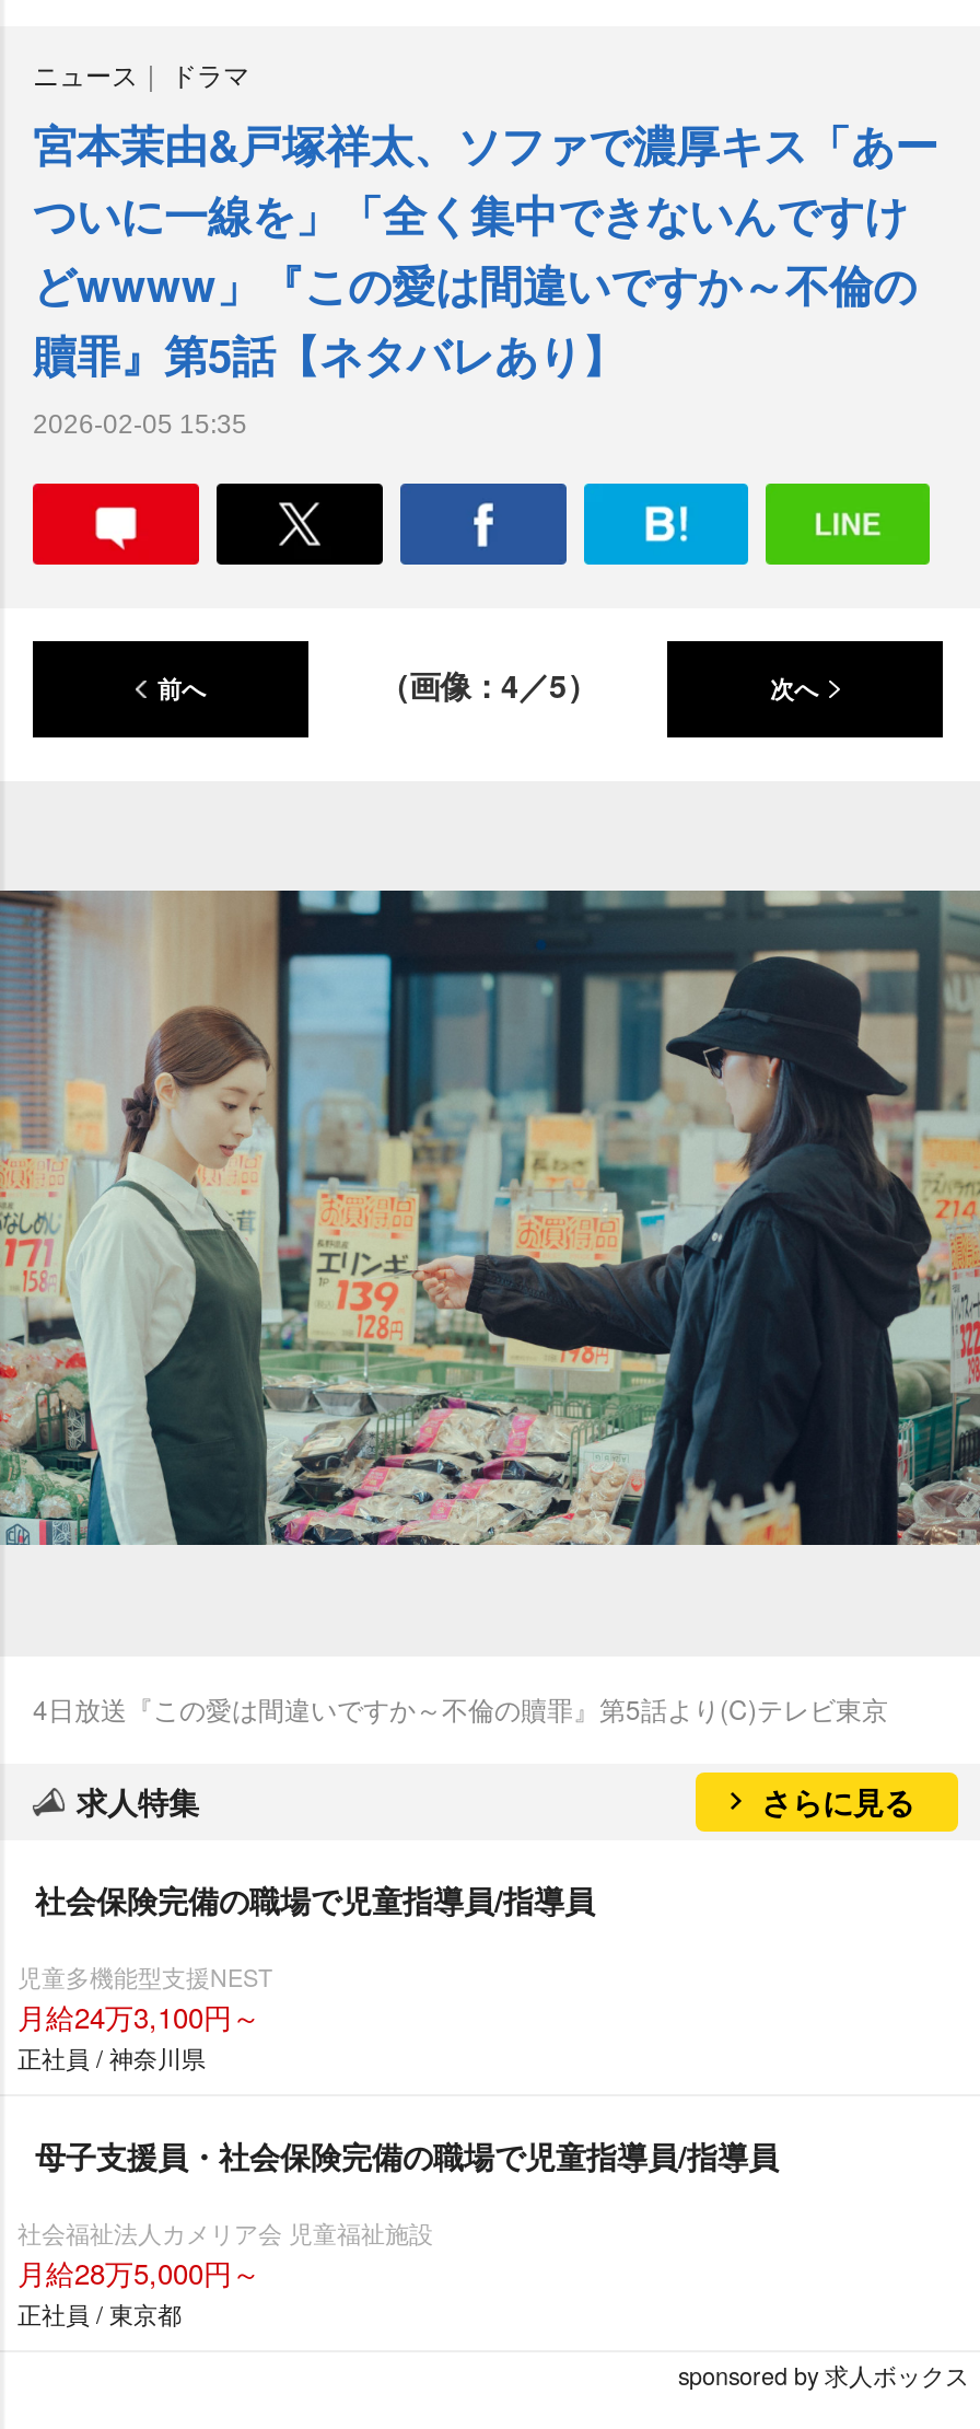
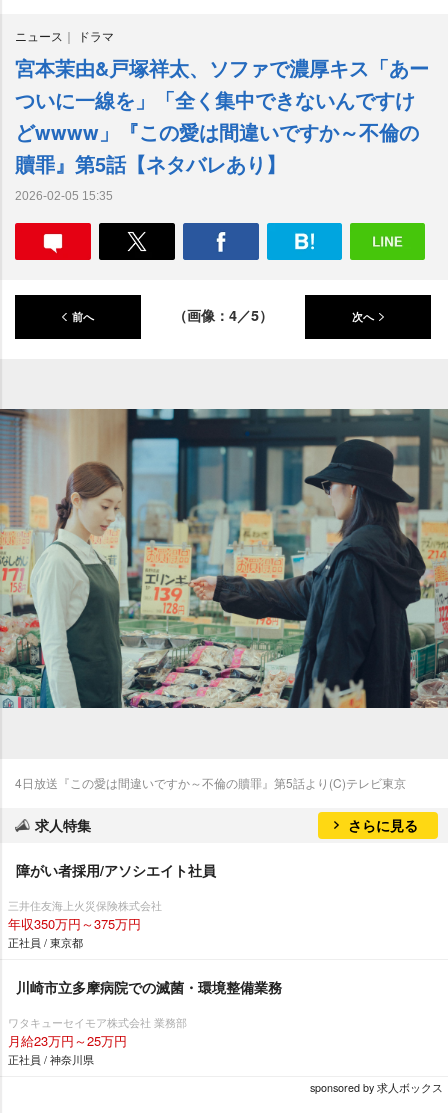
[17,1878,779,2293] 社会保険完備の職場で児童指導員/指導員 | 児童多機能型支援NEST | 月給24万3,100円～ | 母子支援員・社会保険完備の職場で児童指導員/指導員 | 社会福祉法人カメリア会 児童福祉施設 | 月給28万5,000円～ -> [8,860,216,933] 障がい者採用/アソシエイト社員 | 三井住友海上火災保険株式会社 | 年収350万円～375万円
moved [17,2042,206,2074] -> [8,1052,94,1067]: 正社員 / 神奈川県
moved [17,2298,182,2331] -> [8,935,83,950]: 正社員 / 東京都
none -> [8,977,282,1050] 川崎市立多摩病院での滅菌・環境整備業務 | ワタキューセイモア株式会社 業務部 | 月給23万円～25万円

